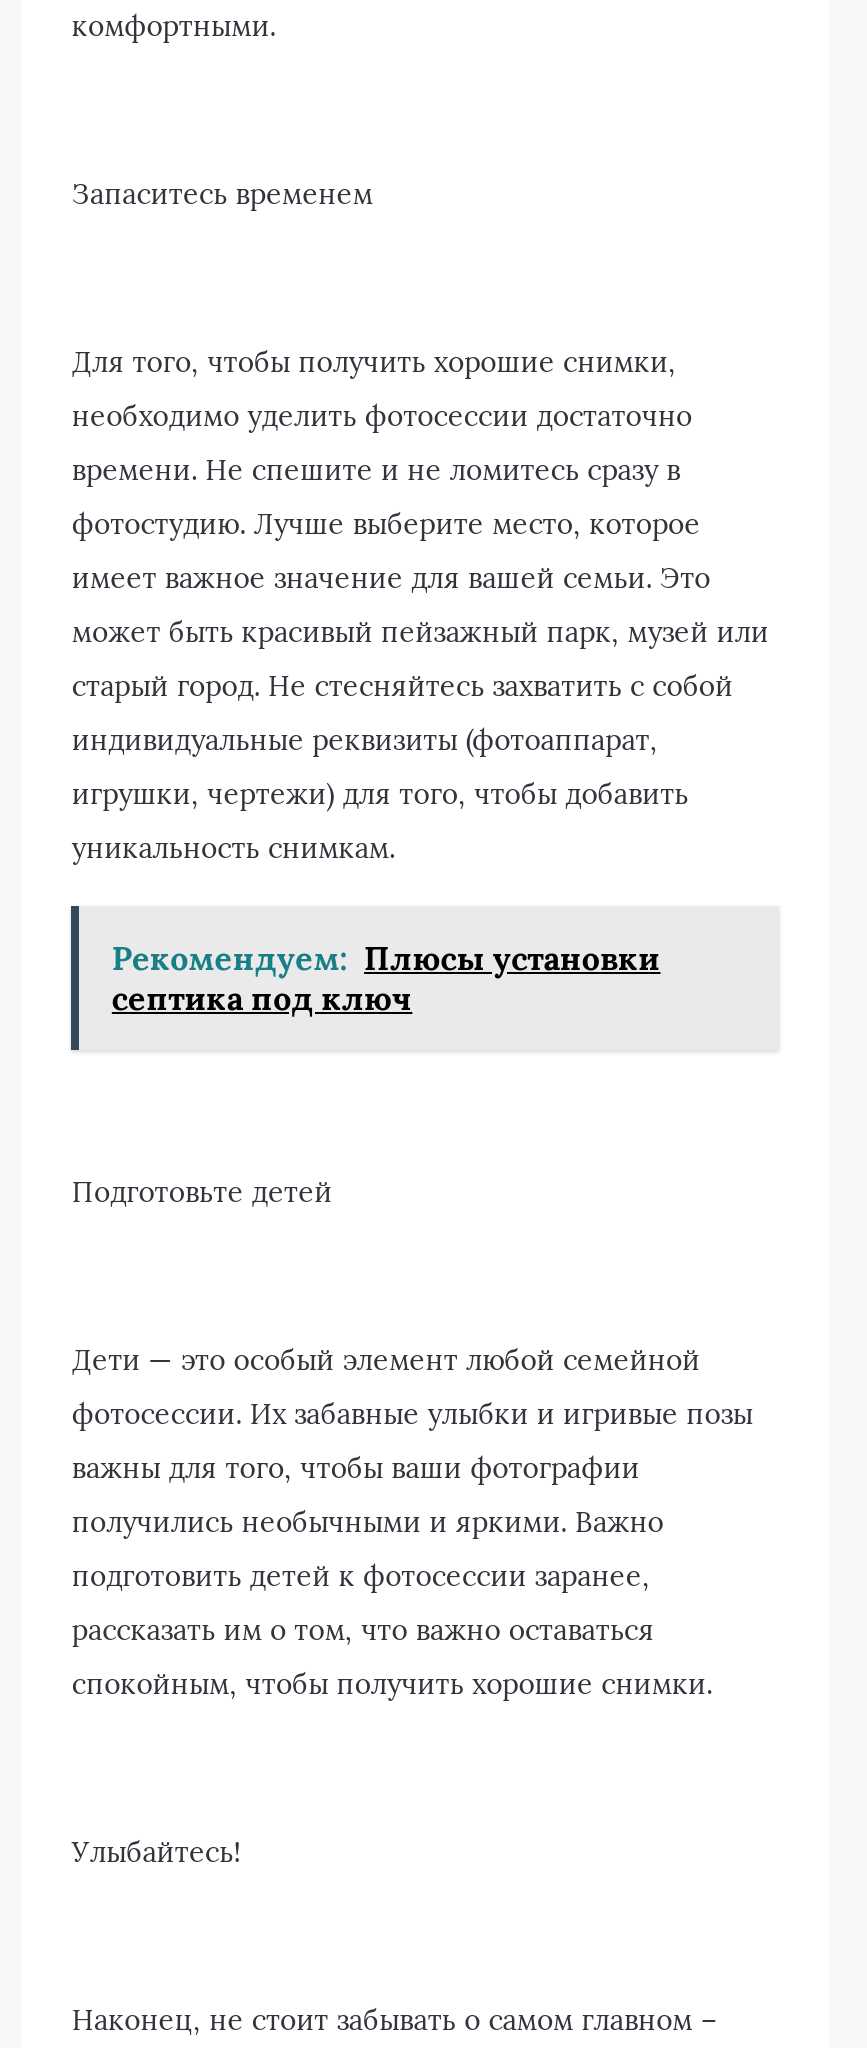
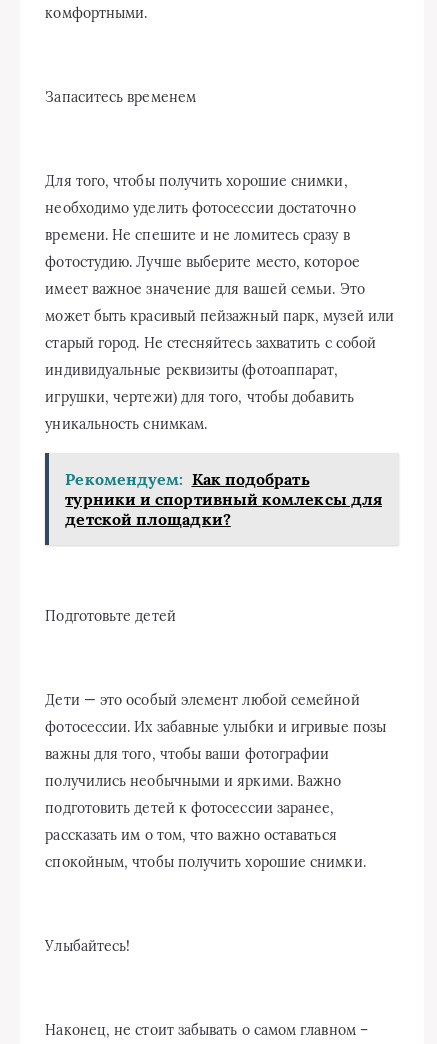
[112,938,661,1018] Рекомендуем: Плюсы установки | септика под ключ -> [65,469,382,529] Рекомендуем: Как подобрать | турники и спортивный комлексы для | детской площадки?

